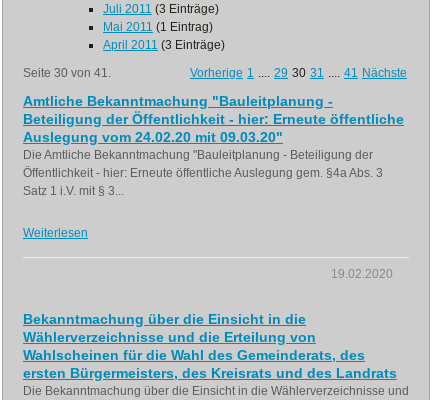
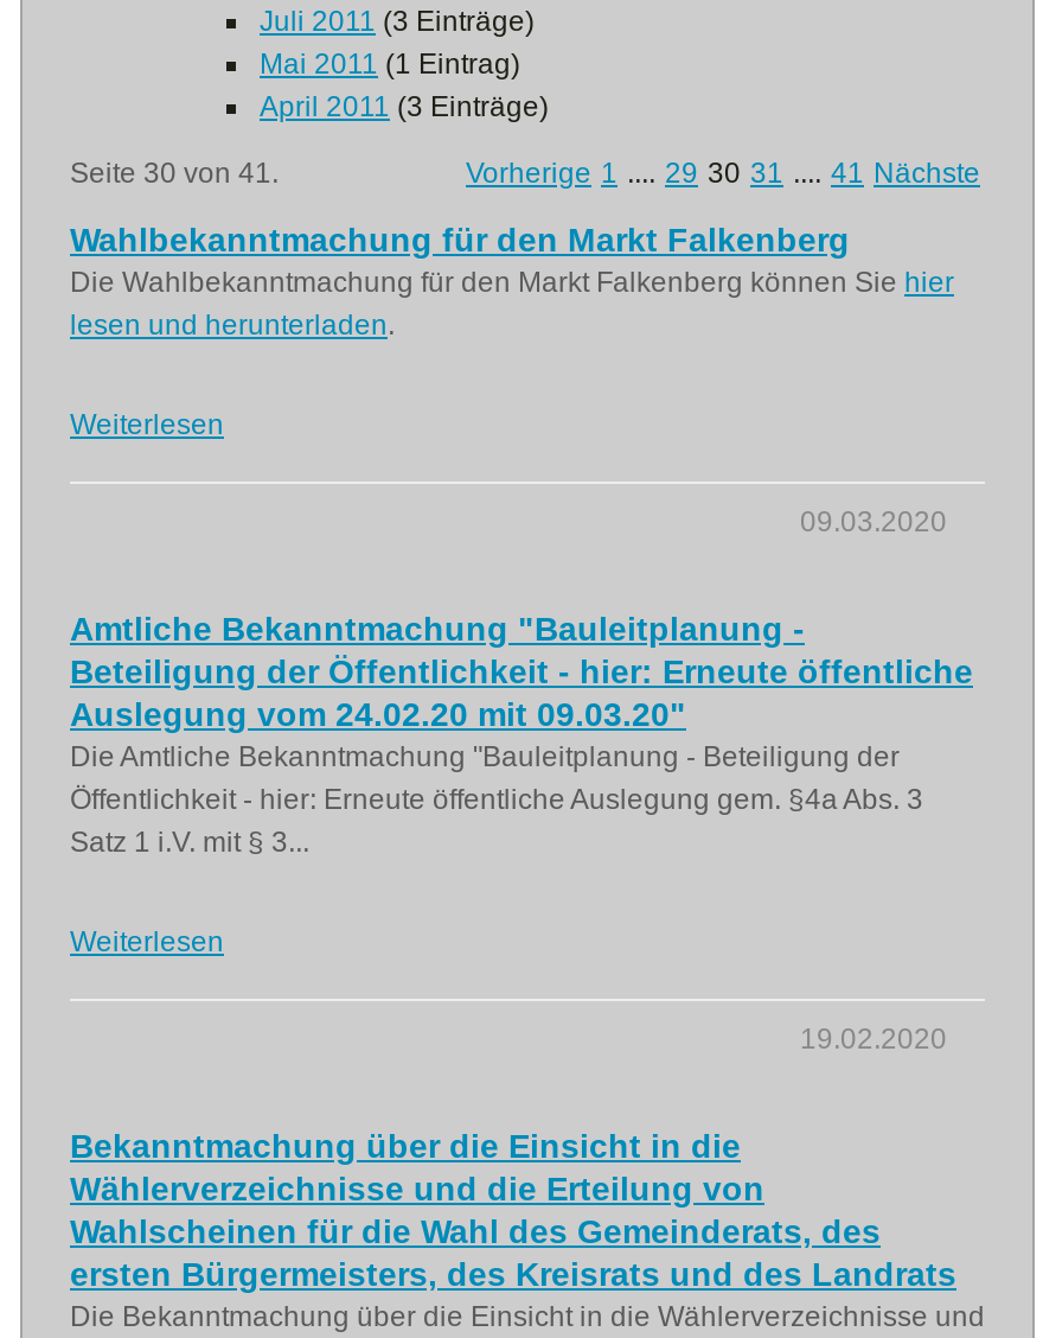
none -> [70,221,954,539] Wahlbekanntmachung für den Markt Falkenberg | Die Wahlbekanntmachung für den Markt Falkenberg können Sie hier | lesen und herunterladen. | Weiterlesen | 09.03.2020

